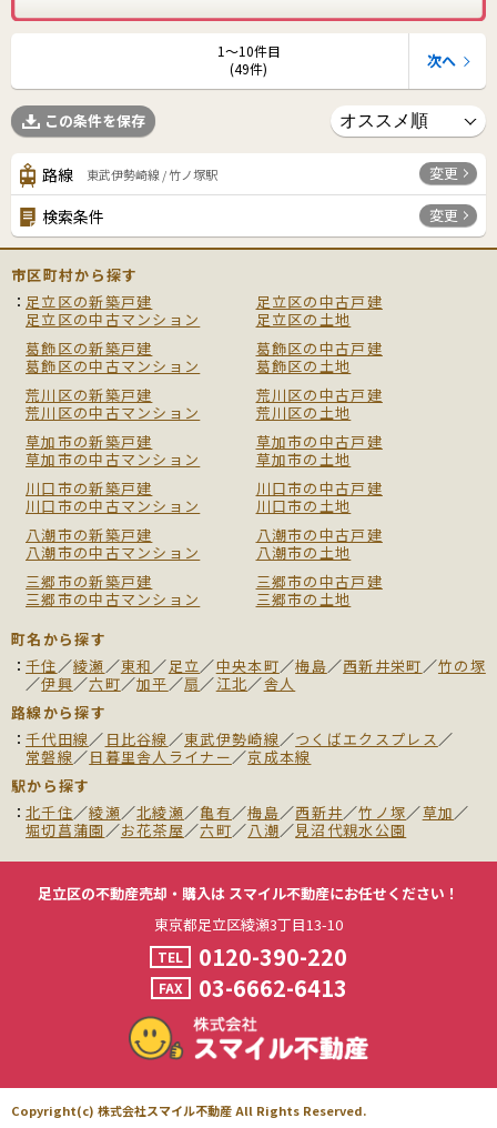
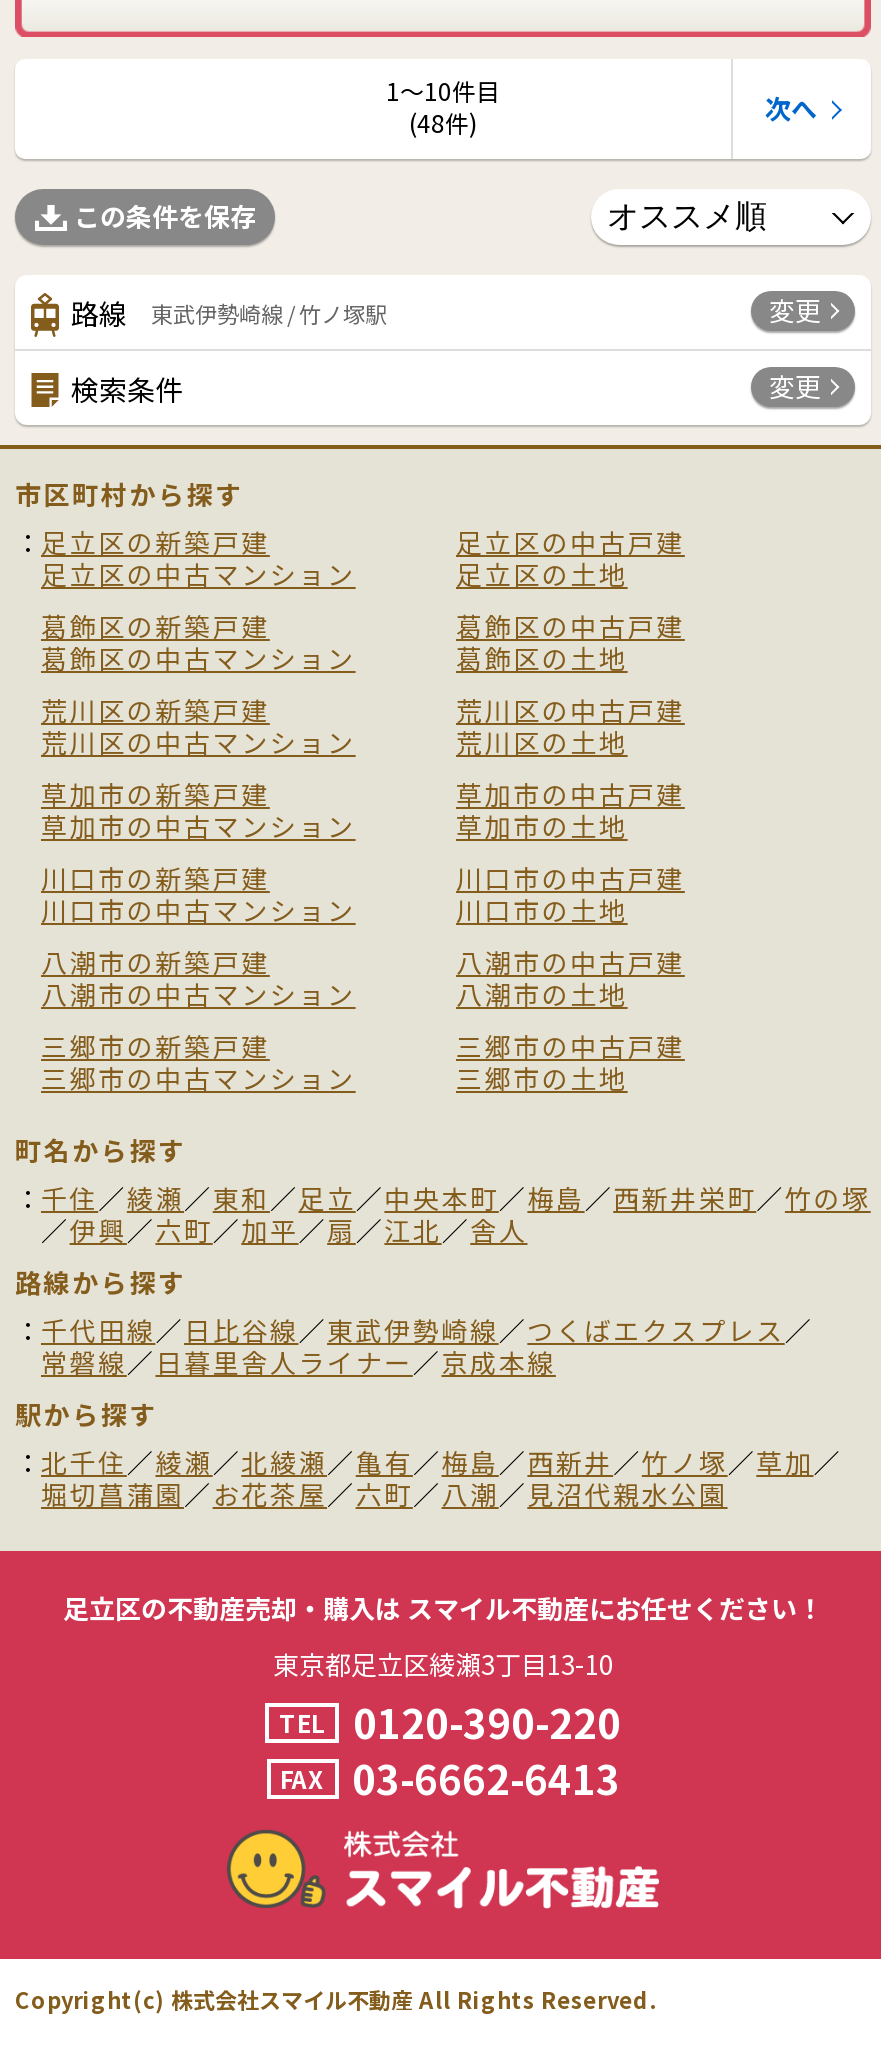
[230,58,267,77] (49件) -> [409,104,477,138] (48件)

